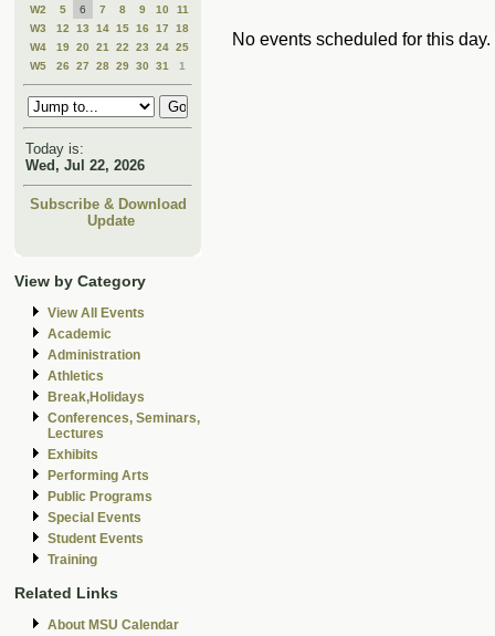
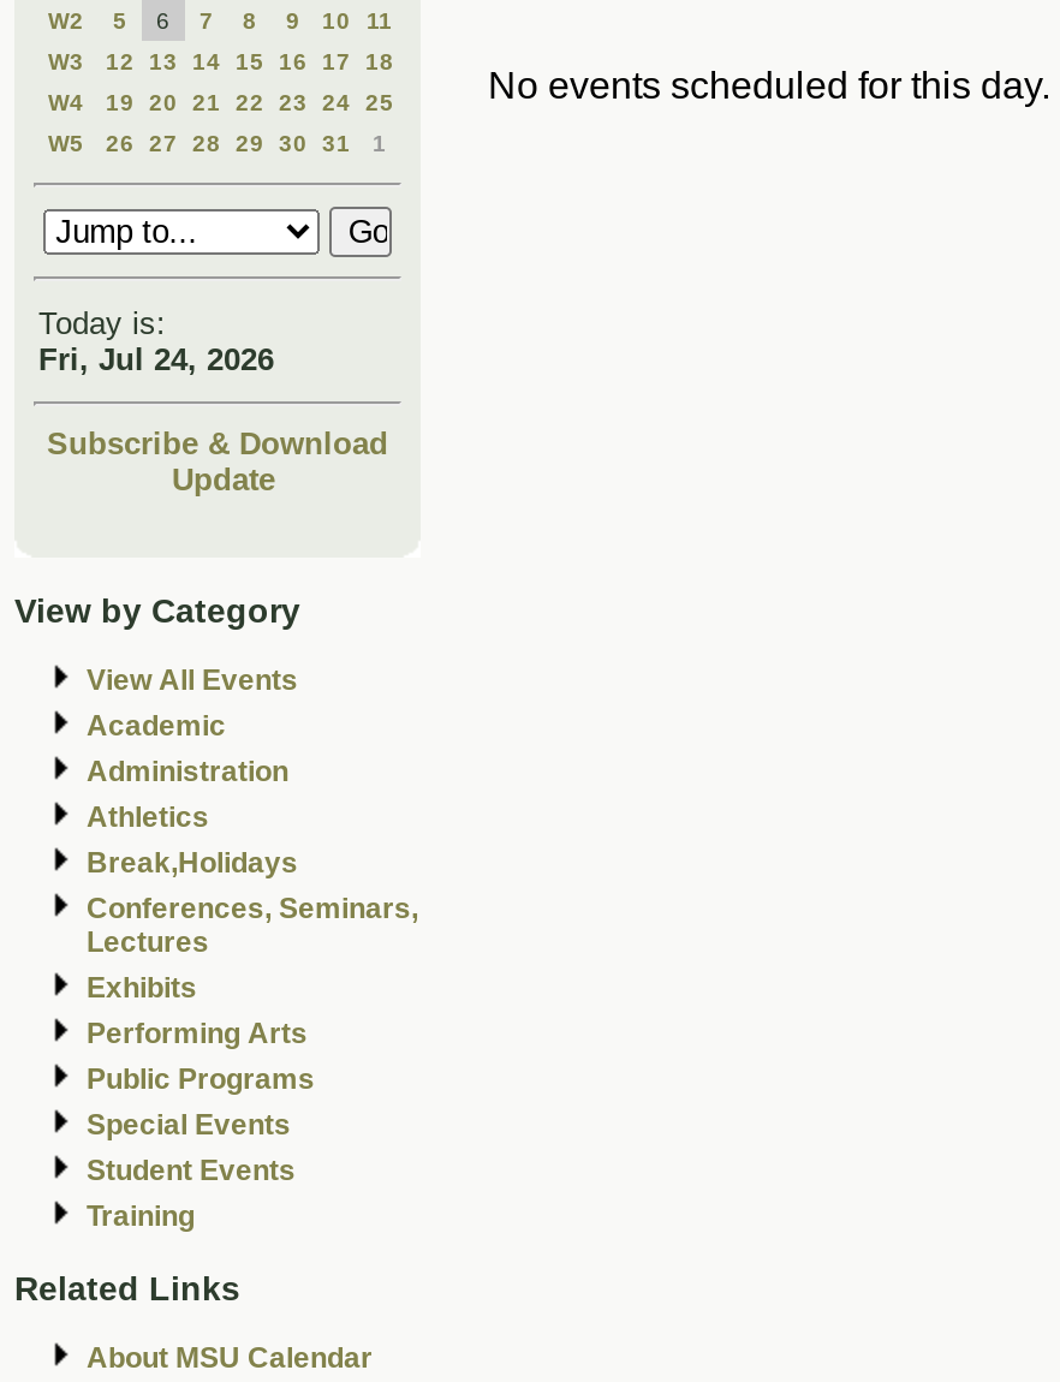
[25,157,145,174] Wed, Jul 22, 2026 -> [38,342,274,378] Fri, Jul 24, 2026

